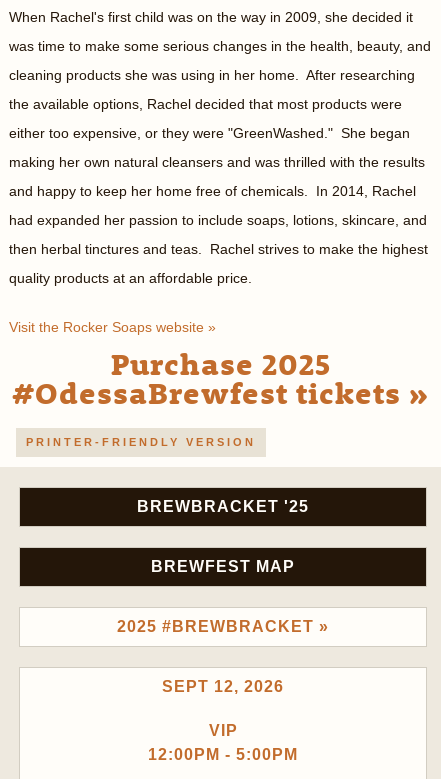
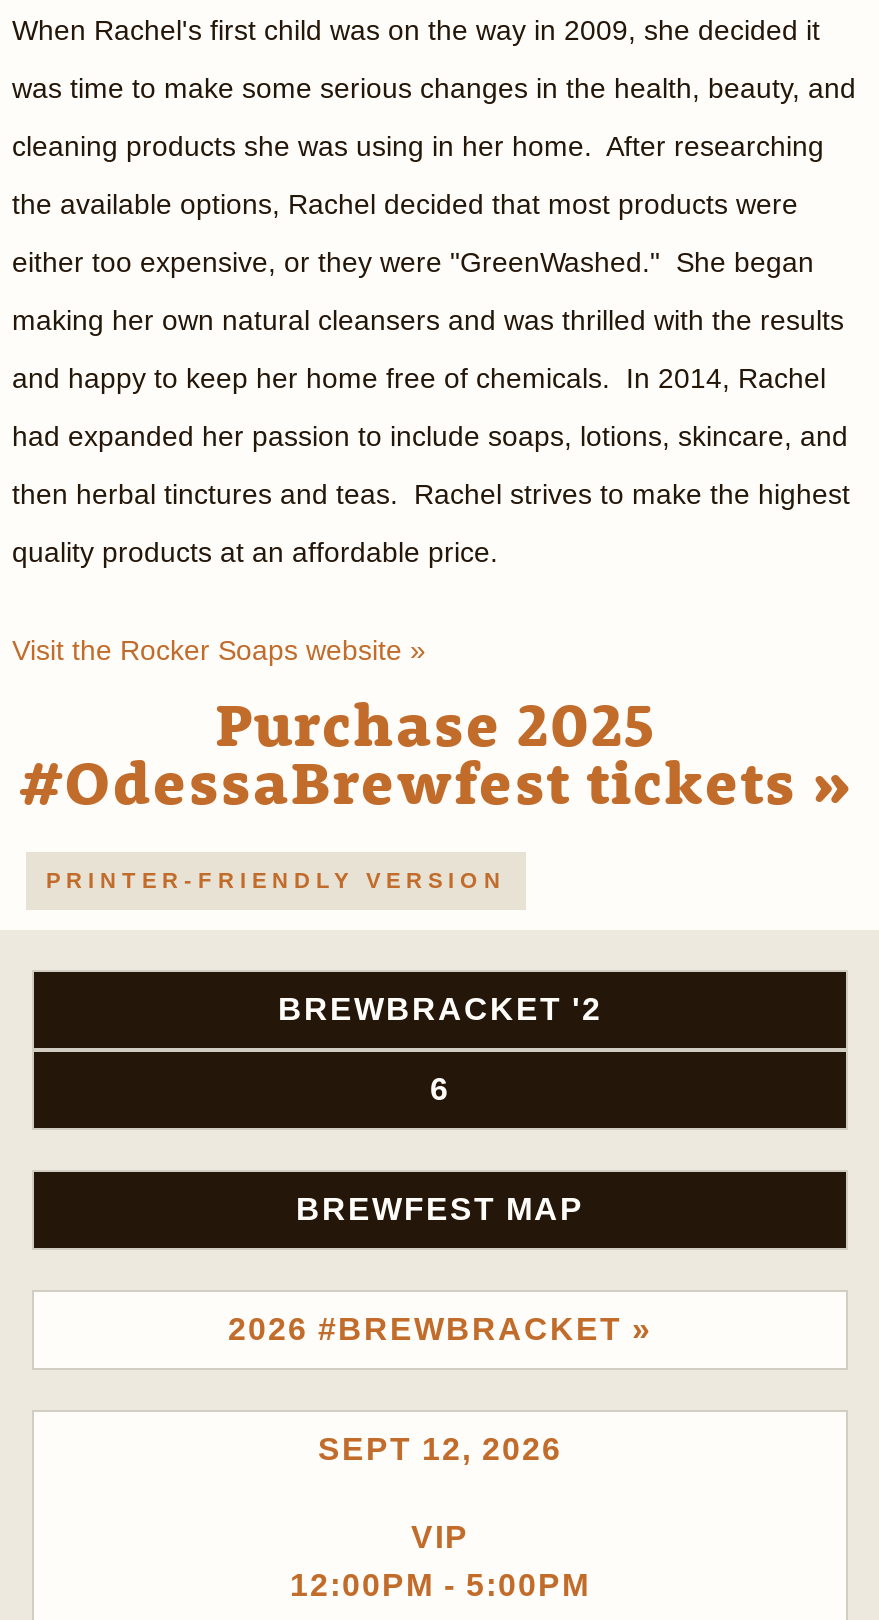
[137,498,309,515] BREWBRACKET '25 -> [278,992,602,1106] BREWBRACKET '2 | 6
[117,618,329,635] 2025 #BREWBRACKET » -> [228,1312,652,1346] 2026 #BREWBRACKET »

